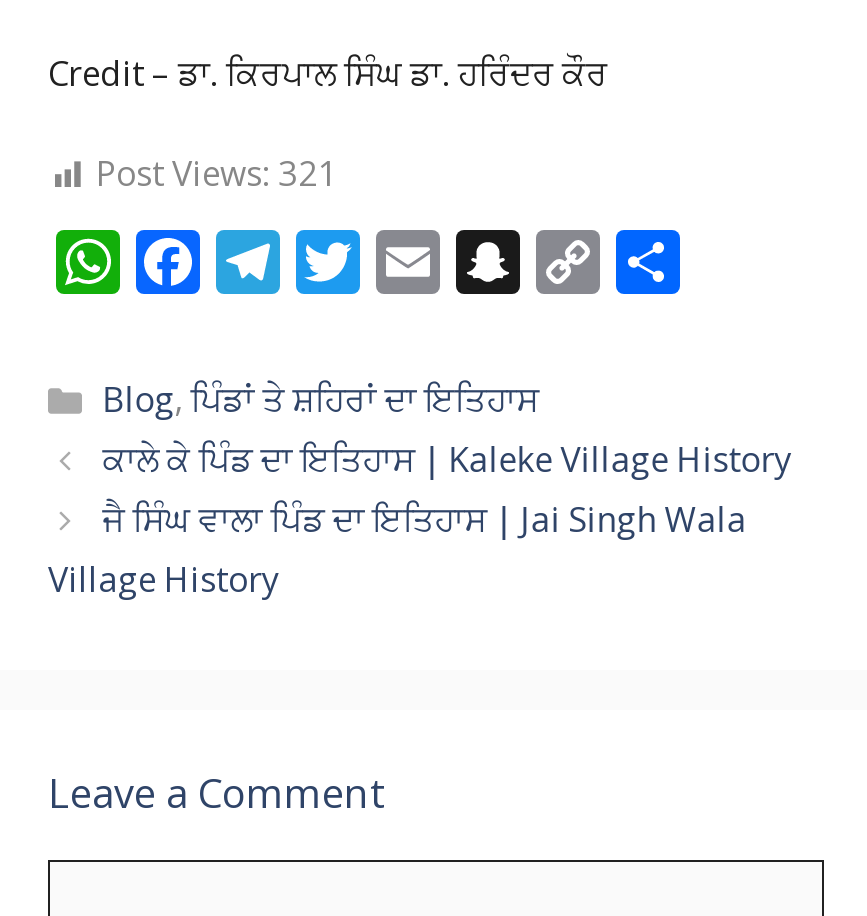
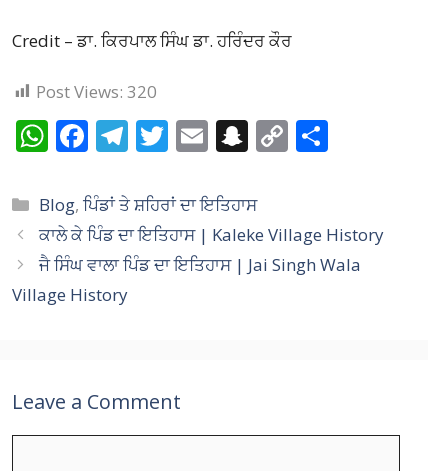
[96,151,338,197] Post Views: 321 -> [36,79,157,102] Post Views: 320

